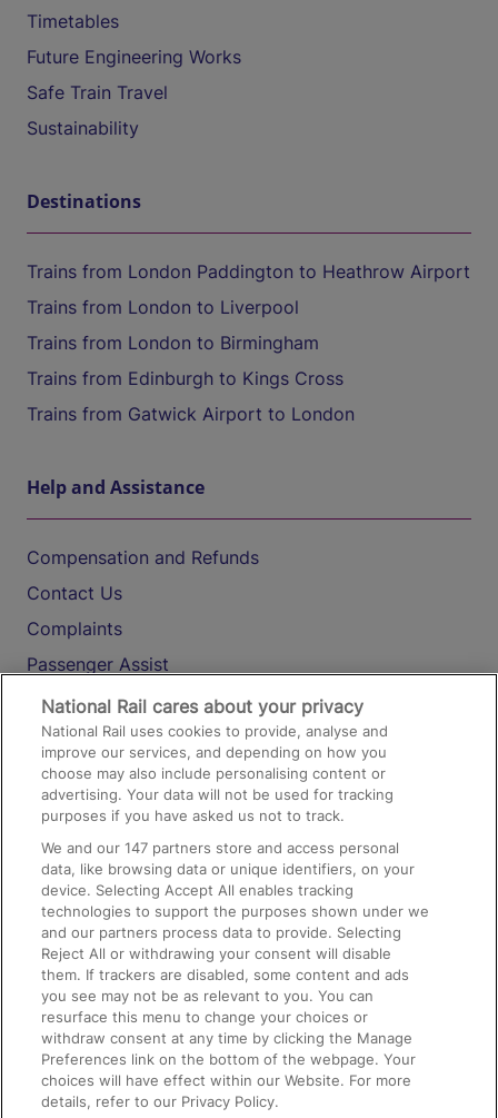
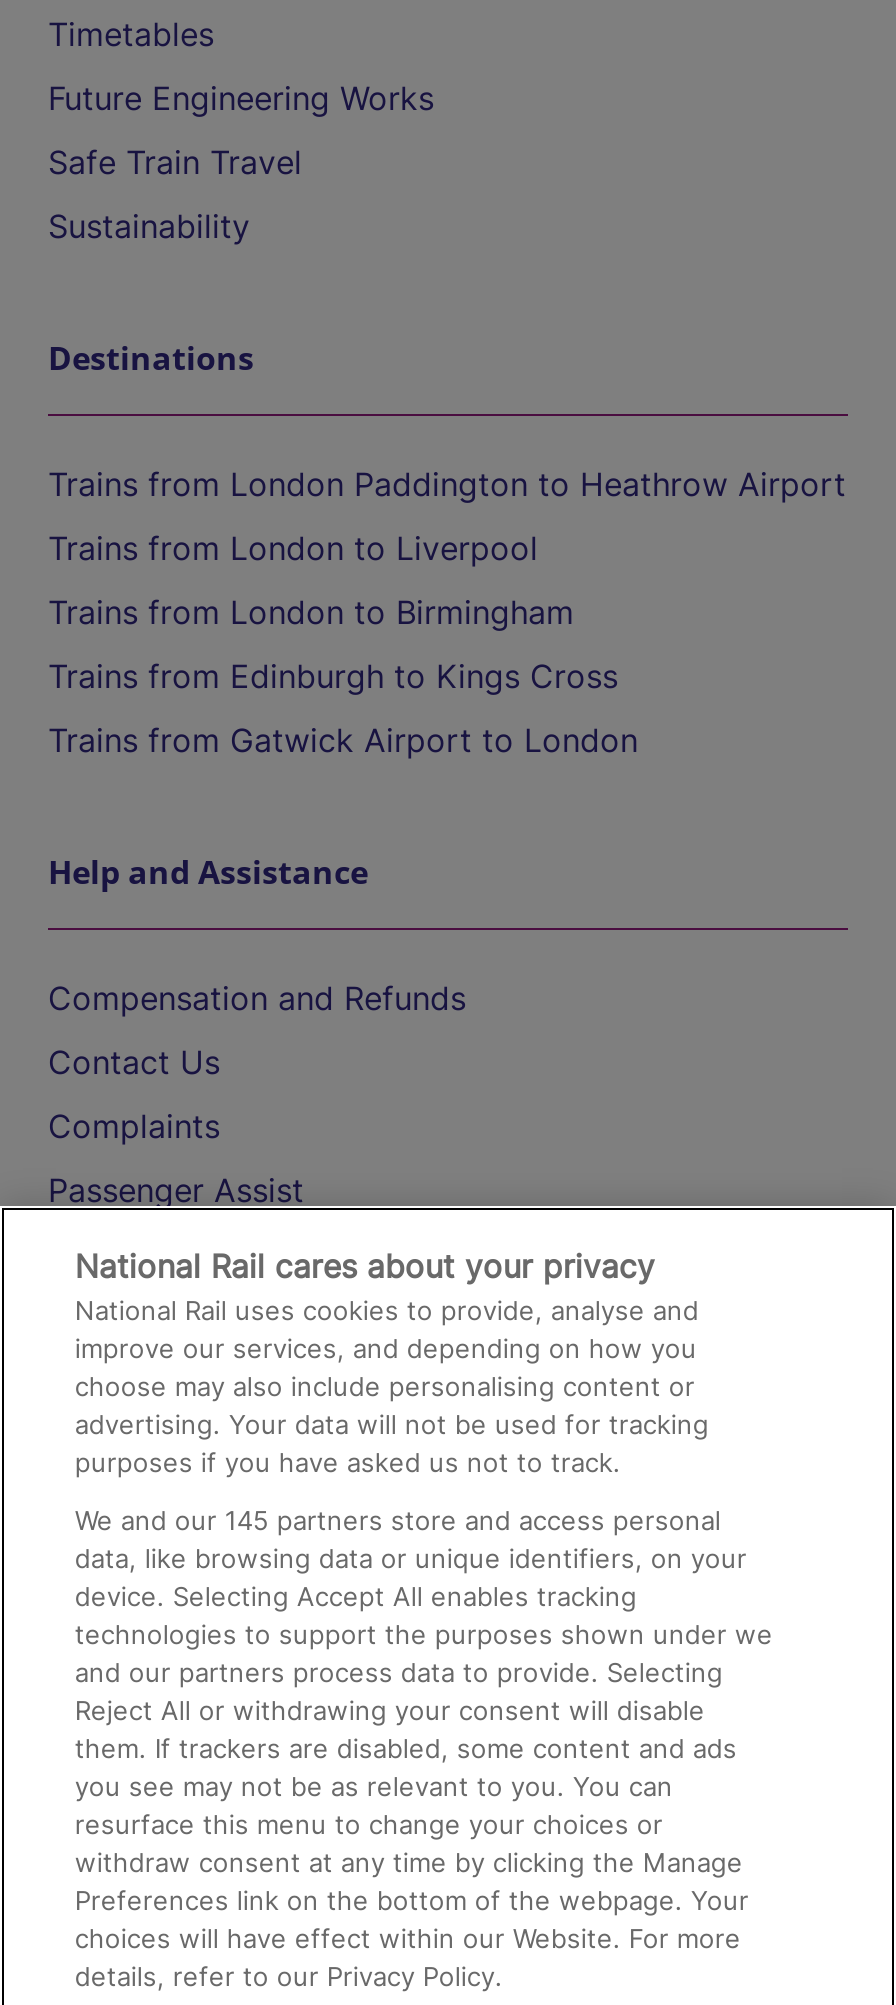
[42,839,400,857] We and our 147 partners store and access personal -> [75,1504,721,1536] We and our 145 partners store and access personal

